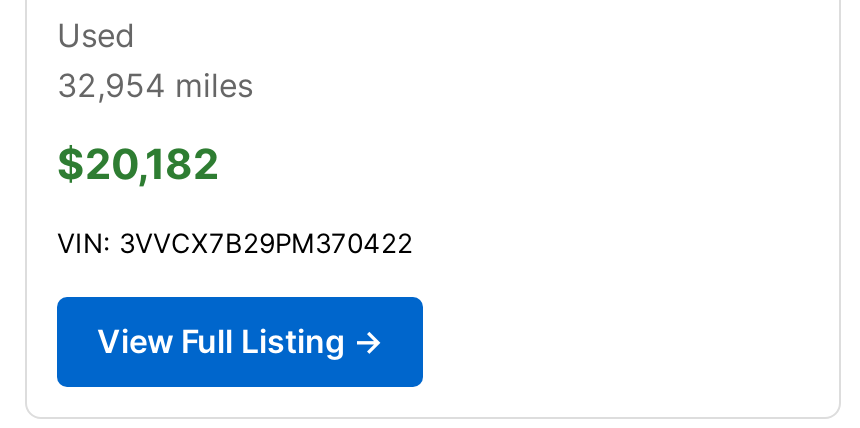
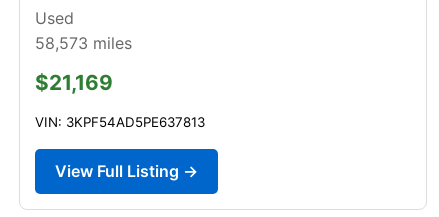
[57,65,253,105] 32,954 miles -> [35,33,132,53] 58,573 miles
[57,139,219,189] $20,182 -> [35,70,113,95] $21,169
[57,227,413,259] VIN: 3VVCX7B29PM370422 -> [35,114,205,130] VIN: 3KPF54AD5PE637813

